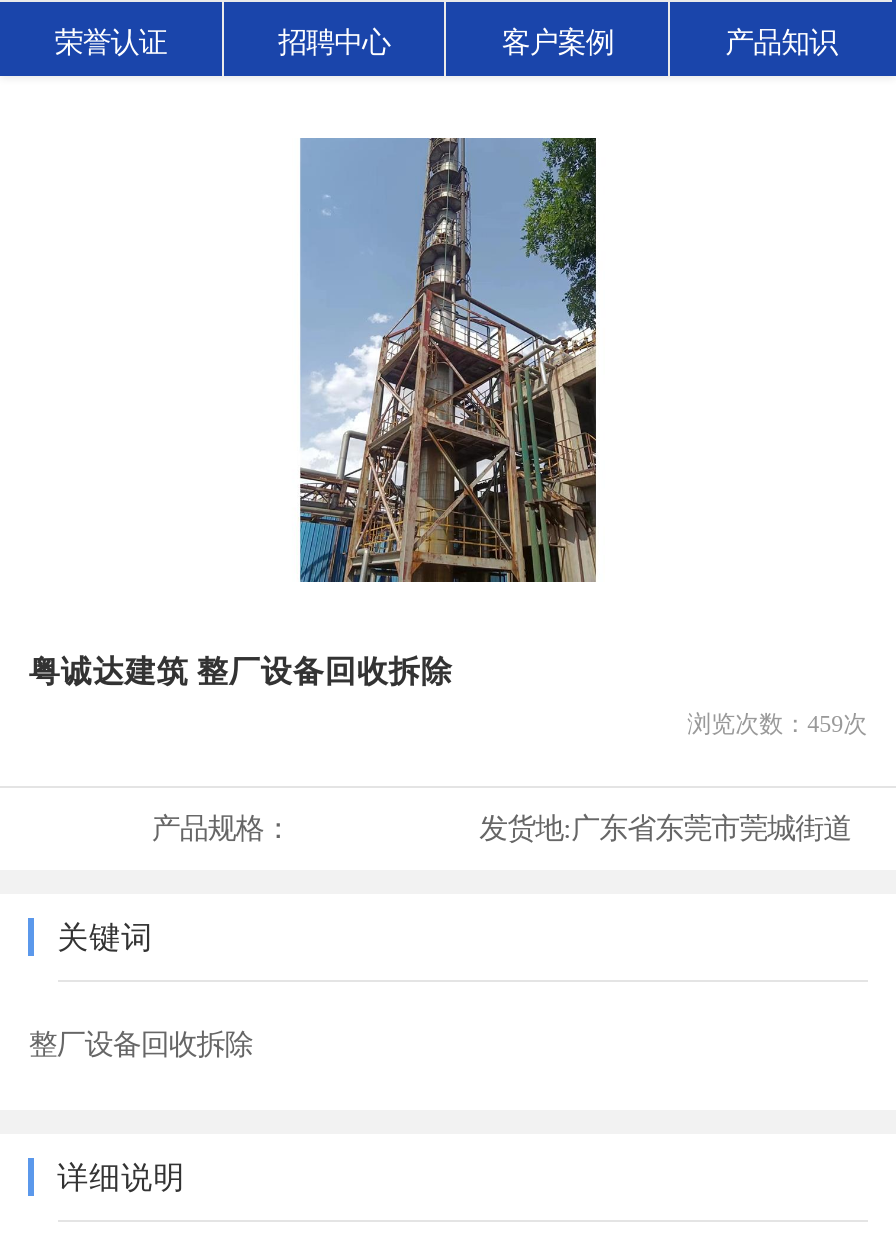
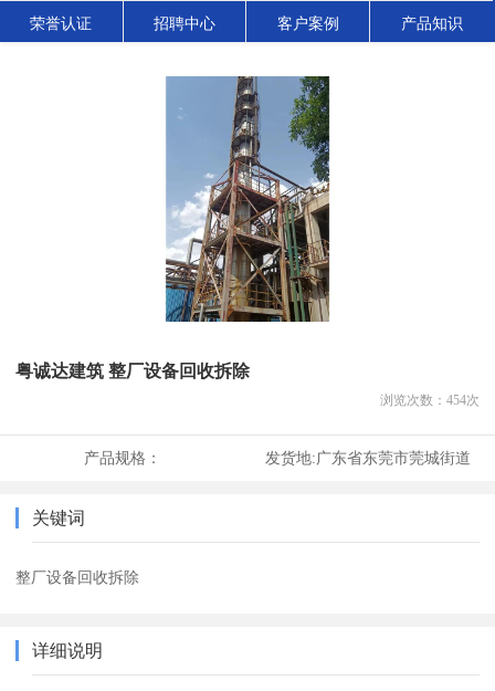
[687,710,867,738] 浏览次数：459次 -> [380,393,479,408] 浏览次数：454次

